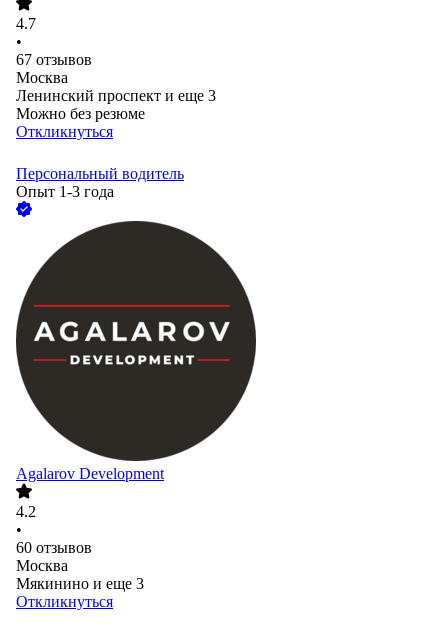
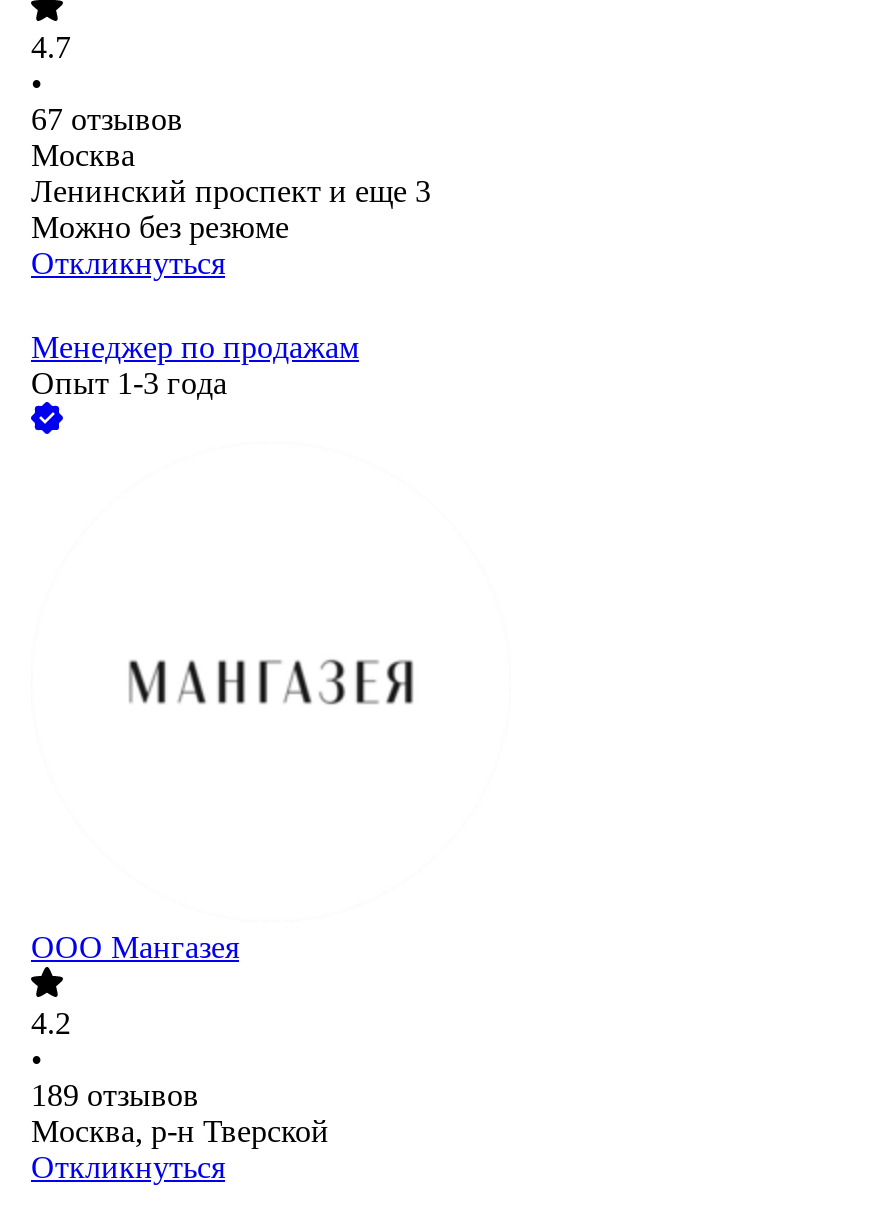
[16,165,184,182] Персональный водитель -> [31,331,359,365] Менеджер по продажам
[15,220,257,458] [image] -> none
[16,465,164,482] Agalarov Development -> [31,931,239,965] ООО Мангазея
[16,539,144,592] 60 отзывов | Москва | Мякинино и еще 3 -> [31,1079,329,1149] 189 отзывов | Москва, р-н Тверской

